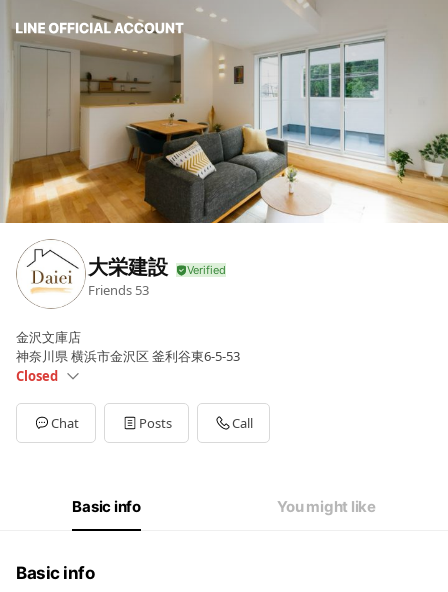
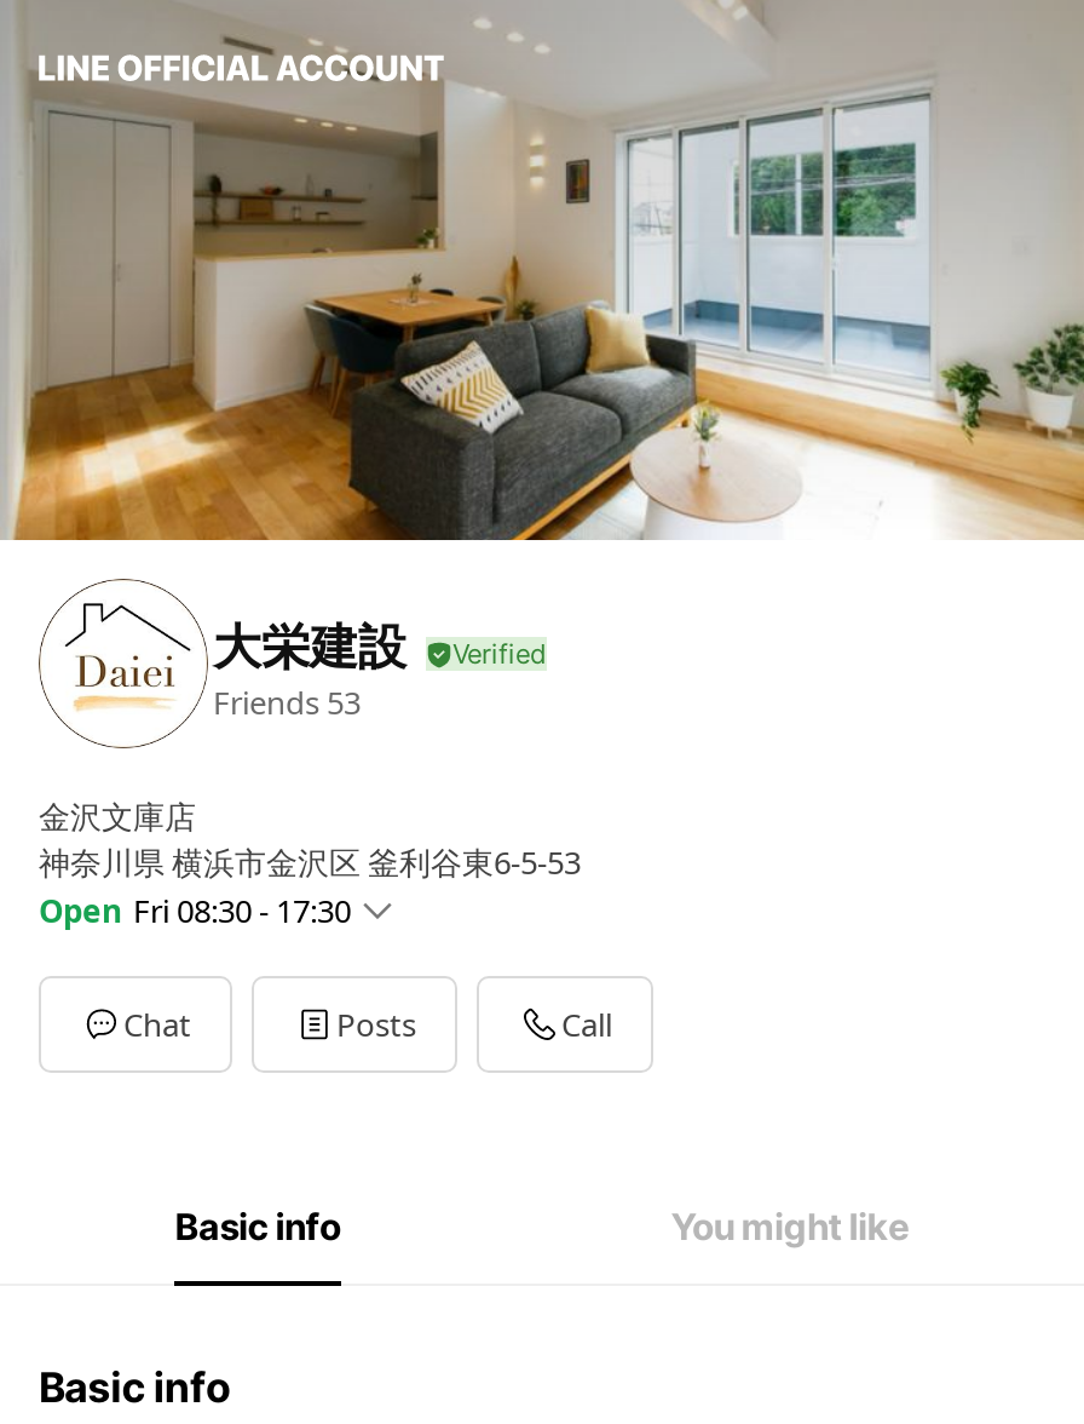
[16,367,58,385] Closed -> [39,890,351,933] Open Fri 08:30 - 17:30

